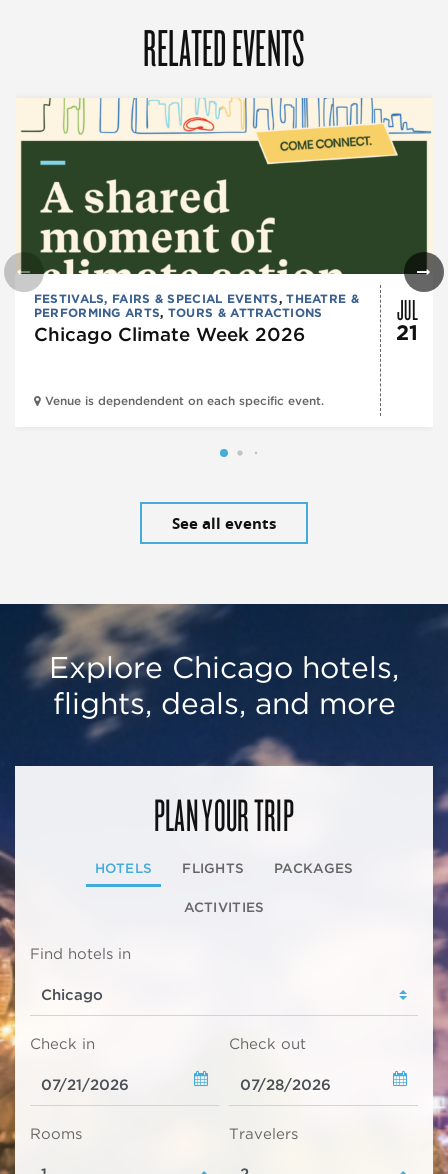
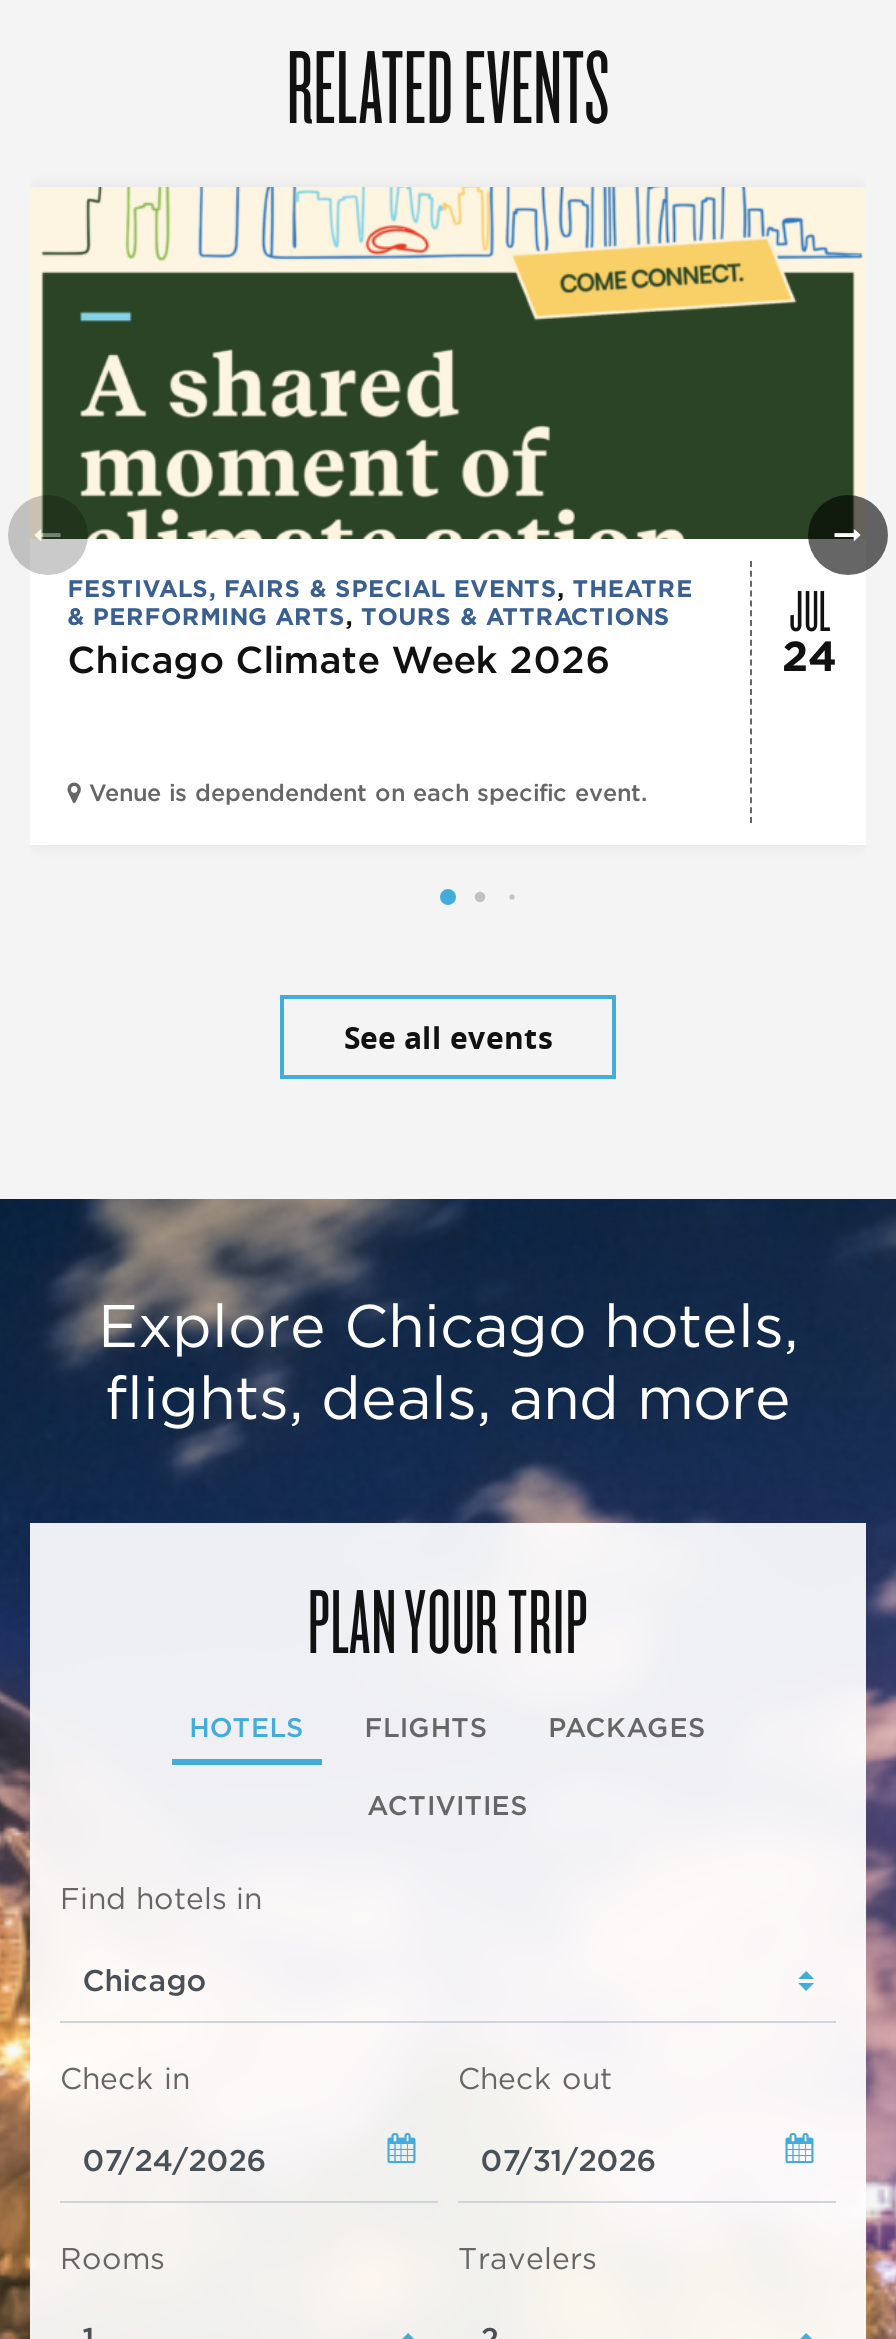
[396,319,418,344] 21 -> [782,630,836,680] 24

